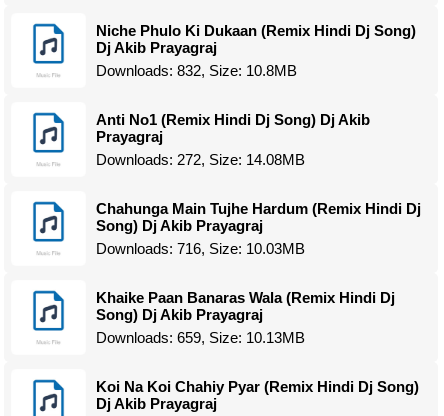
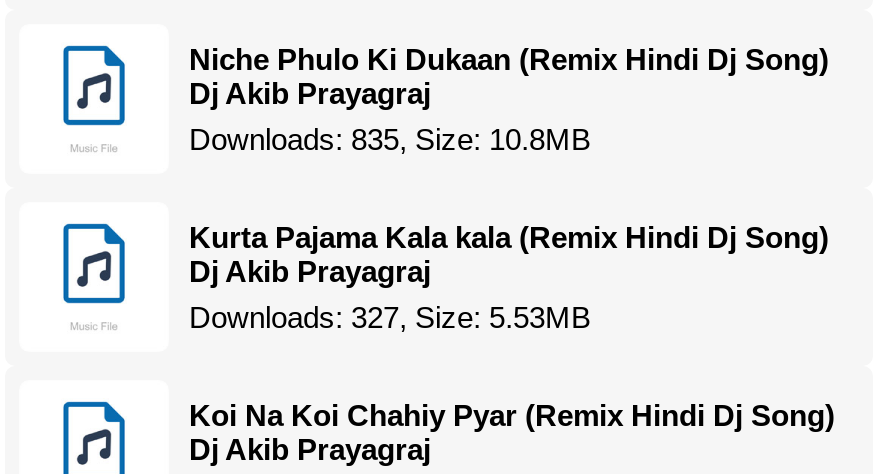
[96,62,421,346] Downloads: 832, Size: 10.8MB | Anti No1 (Remix Hindi Dj Song) Dj Akib | Prayagraj | Downloads: 272, Size: 14.08MB | Chahunga Main Tujhe Hardum (Remix Hindi Dj | Song) Dj Akib Prayagraj | Downloads: 716, Size: 10.03MB | Khaike Paan Banaras Wala (Remix Hindi Dj | Song) Dj Akib Prayagraj | Downloads: 659, Size: 10.13MB -> [189,122,829,334] Downloads: 835, Size: 10.8MB | Kurta Pajama Kala kala (Remix Hindi Dj Song) | Dj Akib Prayagraj | Downloads: 327, Size: 5.53MB

